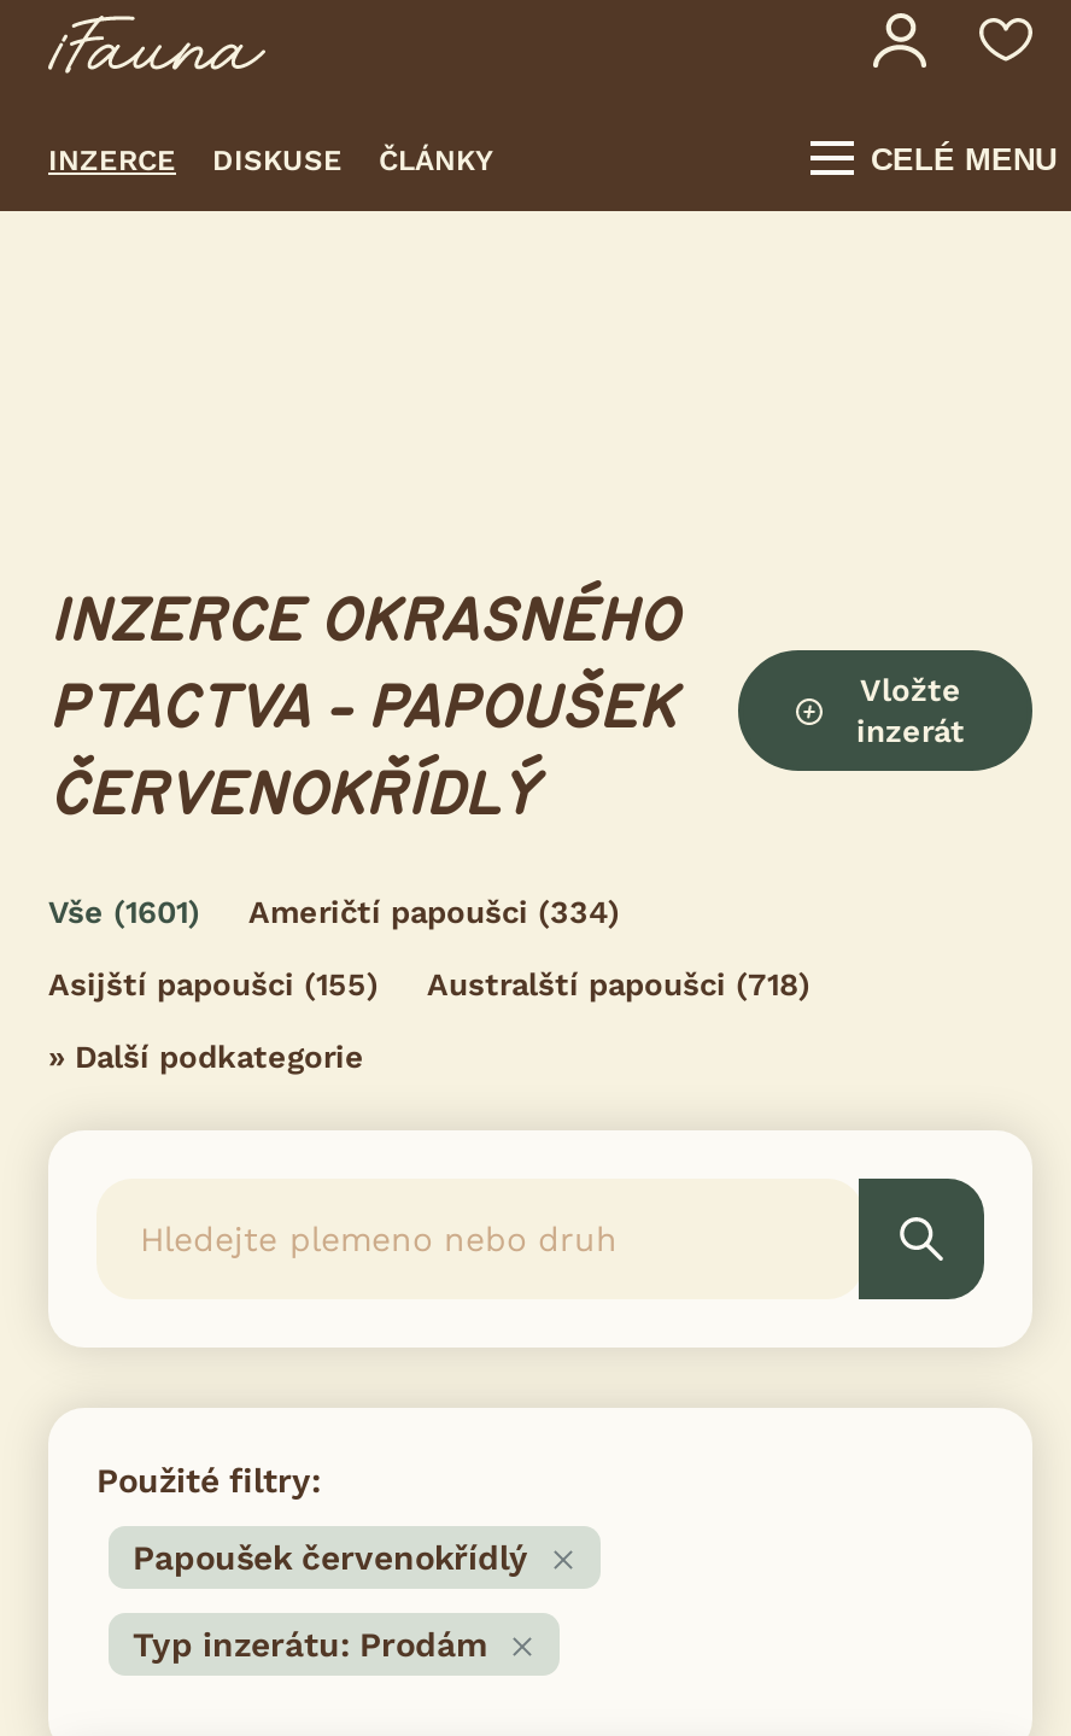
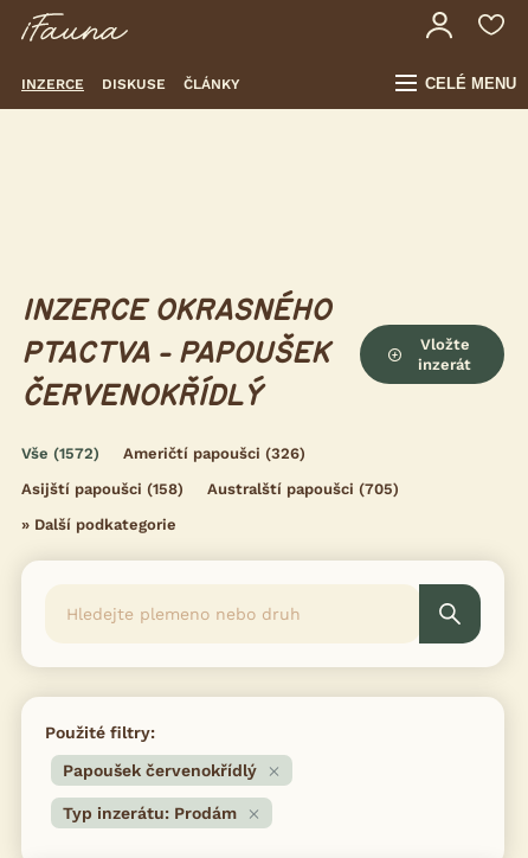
[48,894,200,930] Vše (1601) -> [21,444,99,462] Vše (1572)
[248,894,620,930] Američtí papoušci (334) -> [123,444,305,462] Američtí papoušci (326)
[48,966,379,1003] Asijští papoušci (155) -> [21,480,183,498] Asijští papoušci (158)
[427,966,810,1003] Australští papoušci (718) -> [207,480,399,498] Australští papoušci (705)

